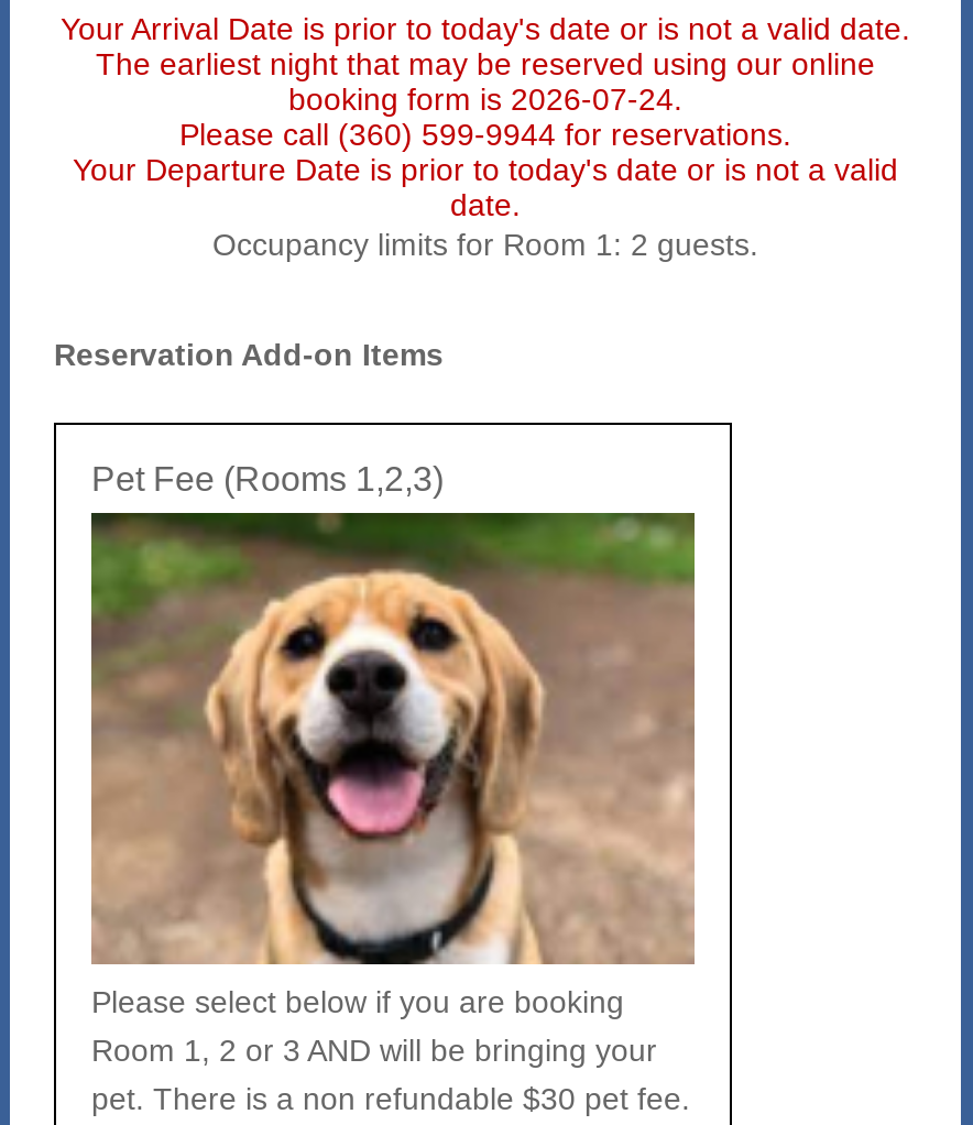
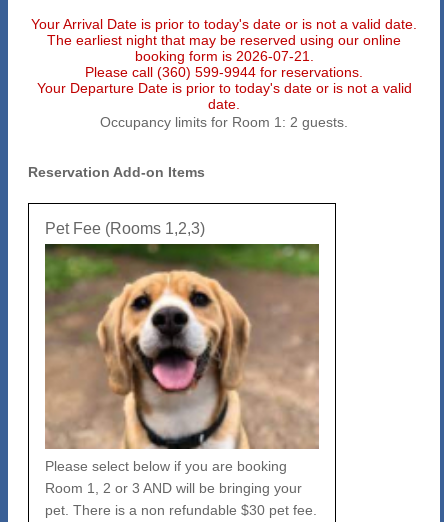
[288,82,682,117] booking form is 2026-07-24. -> [134,48,313,64] booking form is 2026-07-21.

